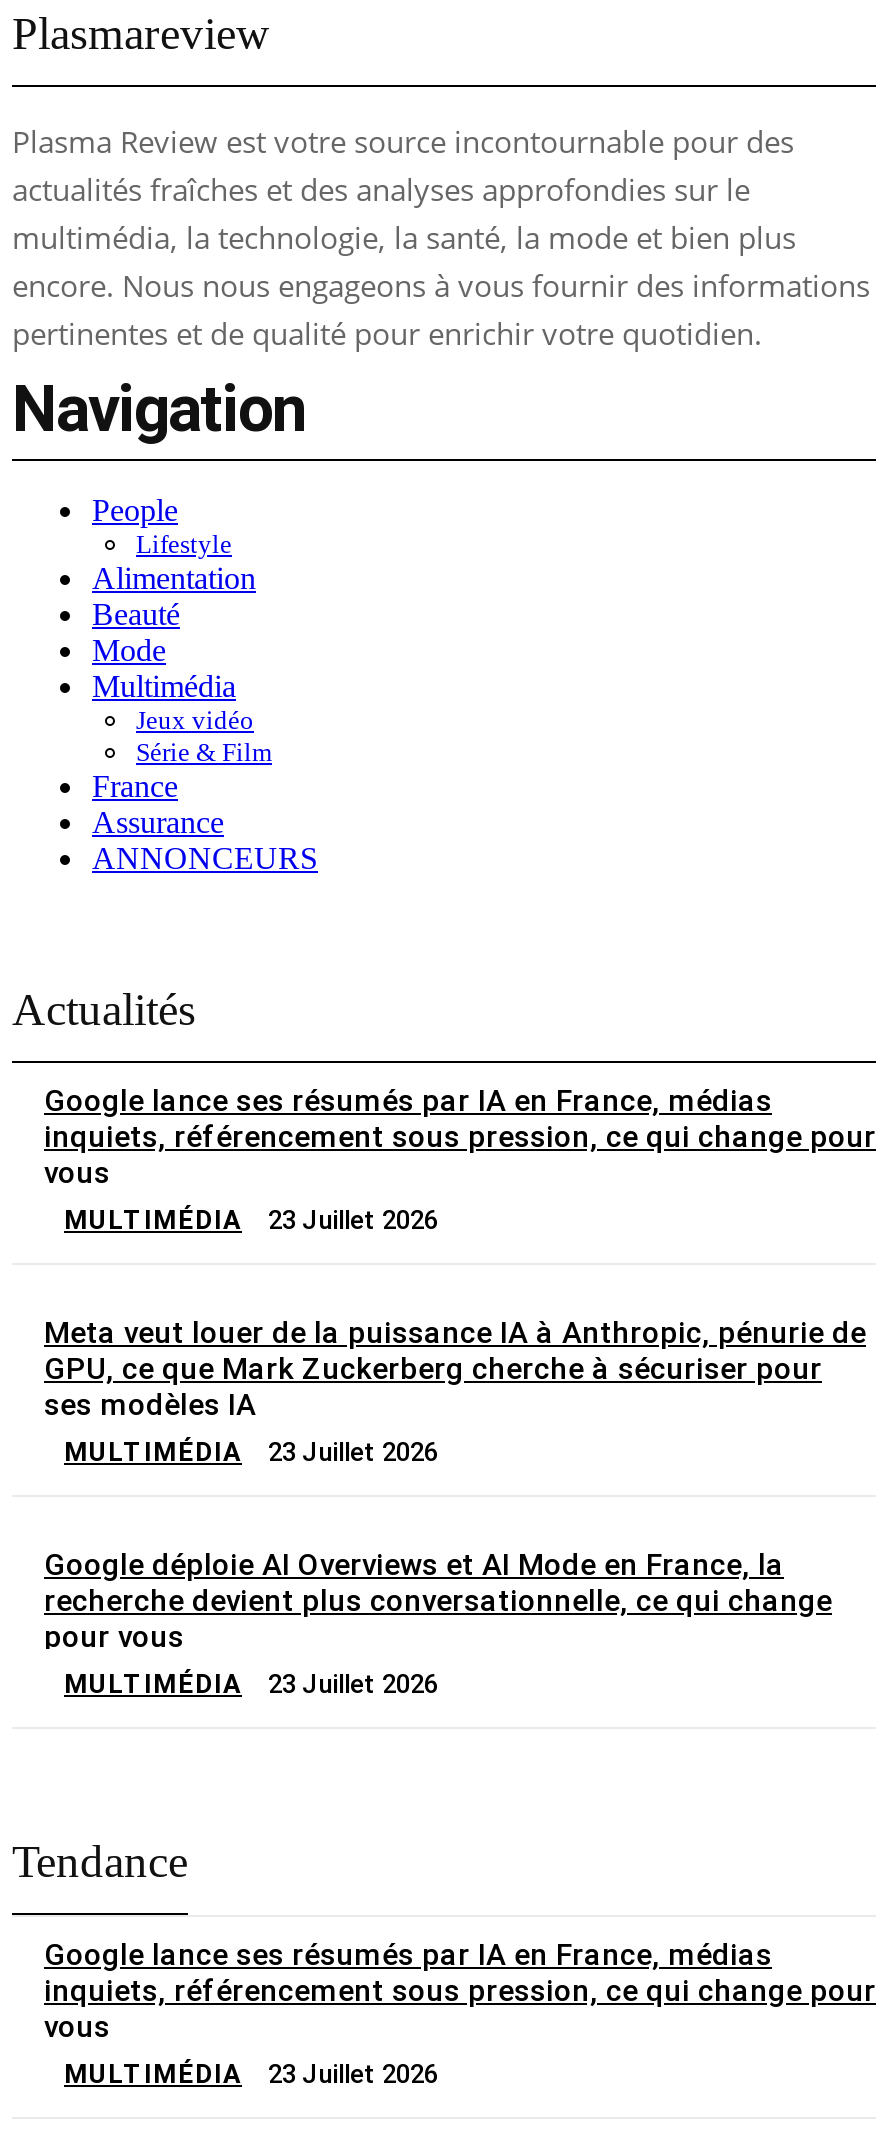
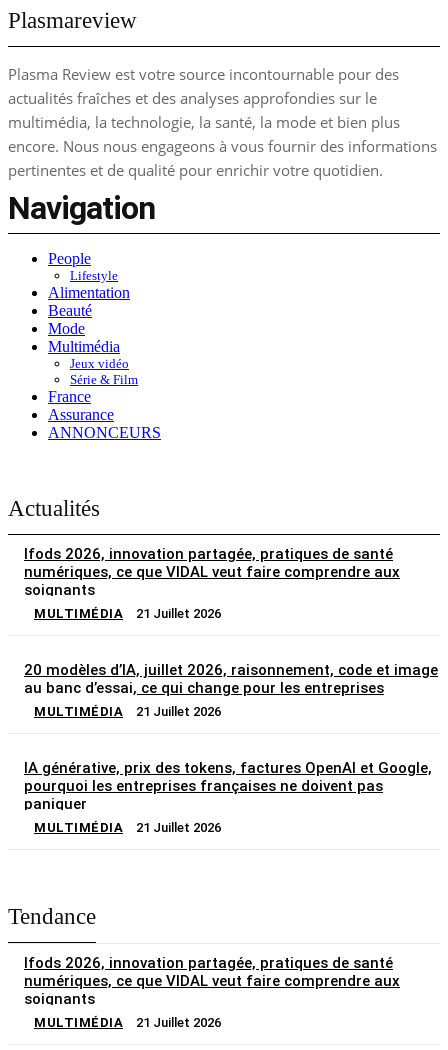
[44,1083,876,1191] Google lance ses résumés par IA en France, médias | inquiets, référencement sous pression, ce qui change pour | vous -> [24,545,400,599] Ifods 2026, innovation partagée, pratiques de santé | numériques, ce que VIDAL veut faire comprendre aux | soignants
[64,1205,438,1235] MULTIMÉDIA 23 Juillet 2026 -> [34,606,221,621] MULTIMÉDIA 21 Juillet 2026
[44,1315,866,1423] Meta veut louer de la puissance IA à Anthropic, pénurie de | GPU, ce que Mark Zuckerberg cherche à sécuriser pour | ses modèles IA -> [24,661,438,697] 20 modèles d’IA, juillet 2026, raisonnement, code et image | au banc d’essai, ce qui change pour les entreprises
[64,1437,438,1467] MULTIMÉDIA 23 Juillet 2026 -> [34,704,221,719] MULTIMÉDIA 21 Juillet 2026
[44,1547,832,1655] Google déploie AI Overviews et AI Mode en France, la | recherche devient plus conversationnelle, ce qui change | pour vous -> [24,759,432,813] IA générative, prix des tokens, factures OpenAI et Google, | pourquoi les entreprises françaises ne doivent pas | paniquer
[64,1669,438,1699] MULTIMÉDIA 23 Juillet 2026 -> [34,820,221,835] MULTIMÉDIA 21 Juillet 2026
[44,1937,876,2045] Google lance ses résumés par IA en France, médias | inquiets, référencement sous pression, ce qui change pour | vous -> [24,954,400,1008] Ifods 2026, innovation partagée, pratiques de santé | numériques, ce que VIDAL veut faire comprendre aux | soignants
[64,2059,438,2089] MULTIMÉDIA 23 Juillet 2026 -> [34,1015,221,1030] MULTIMÉDIA 21 Juillet 2026

